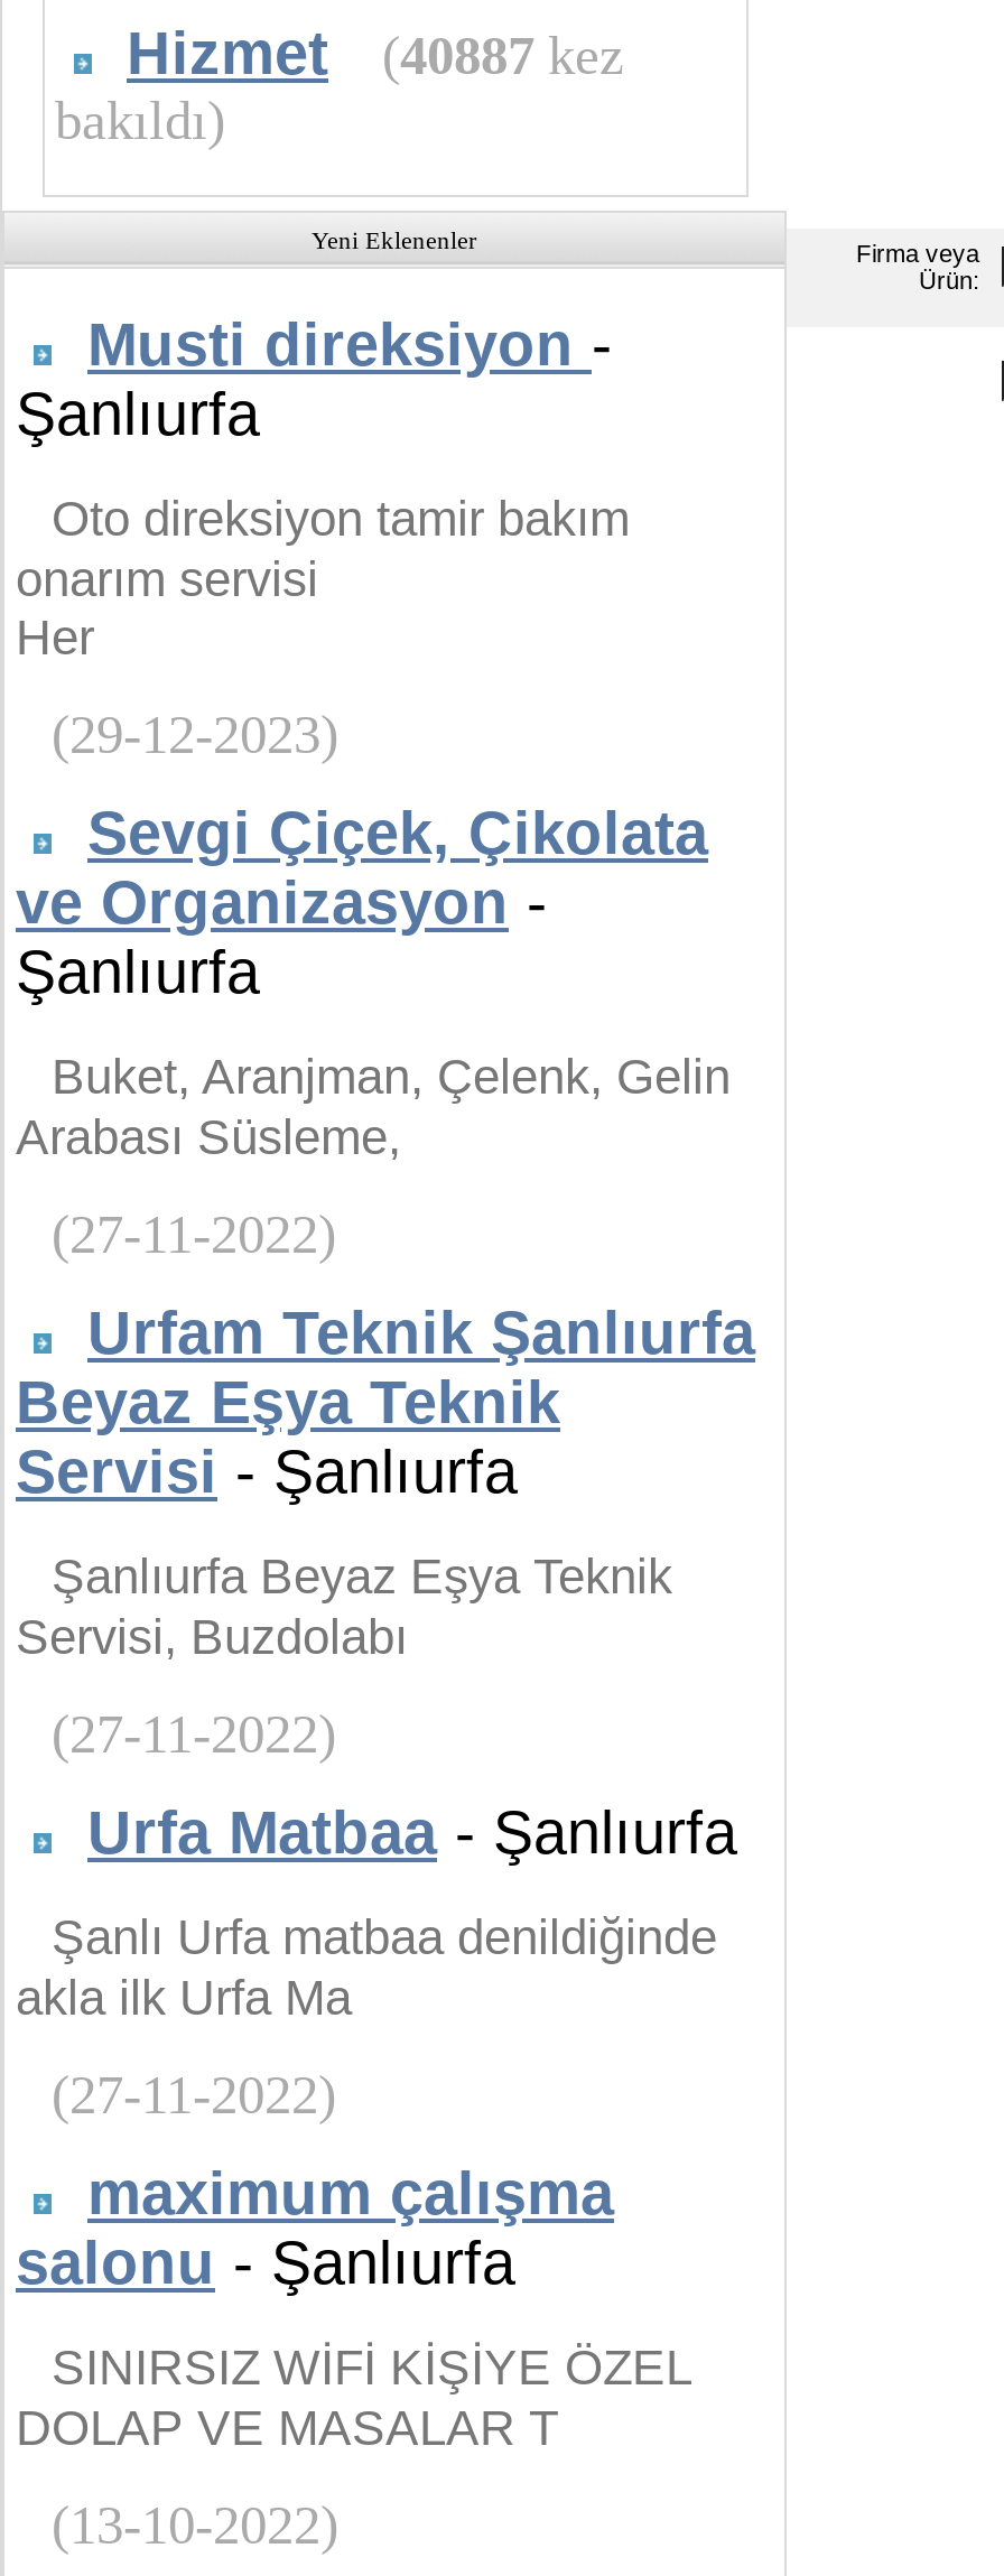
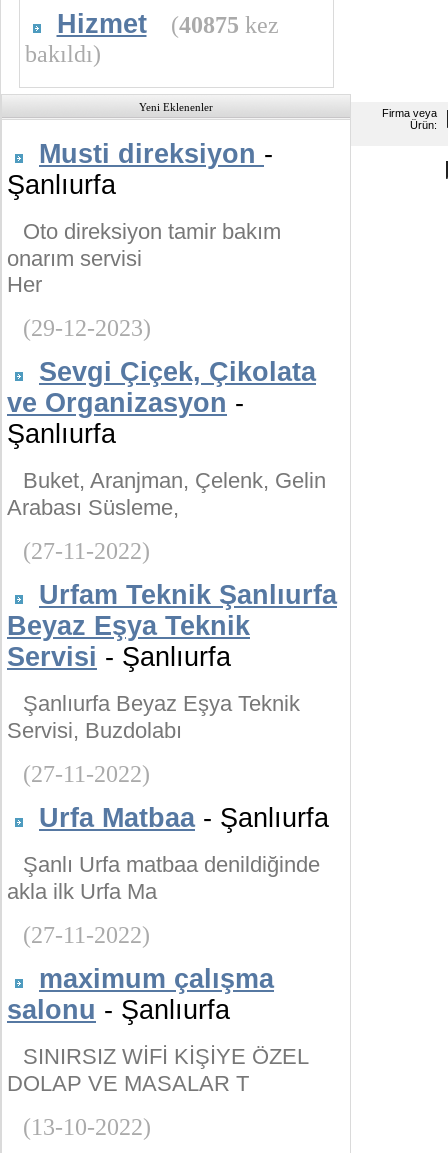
[127,20,624,87] Hizmet (40887 kez -> [56,9,278,39] Hizmet (40875 kez

